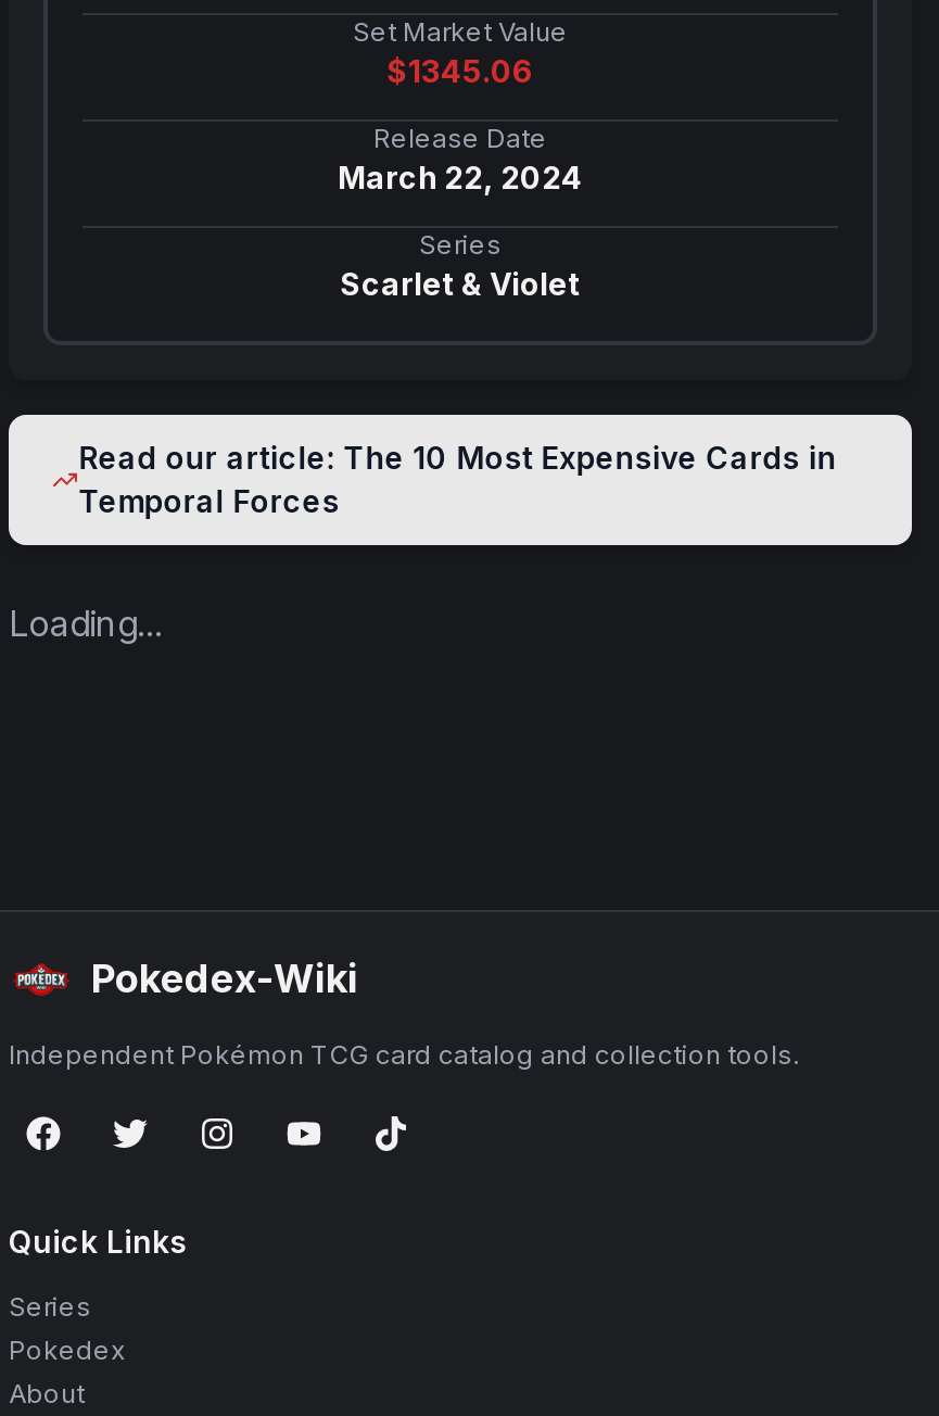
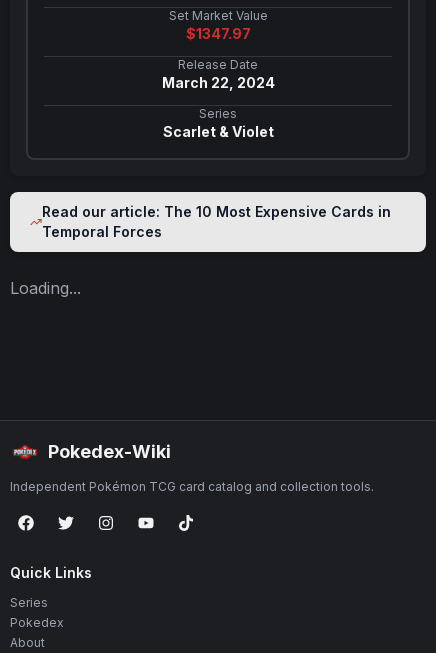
[386,52,534,89] $1345.06 -> [185,25,250,42] $1347.97

